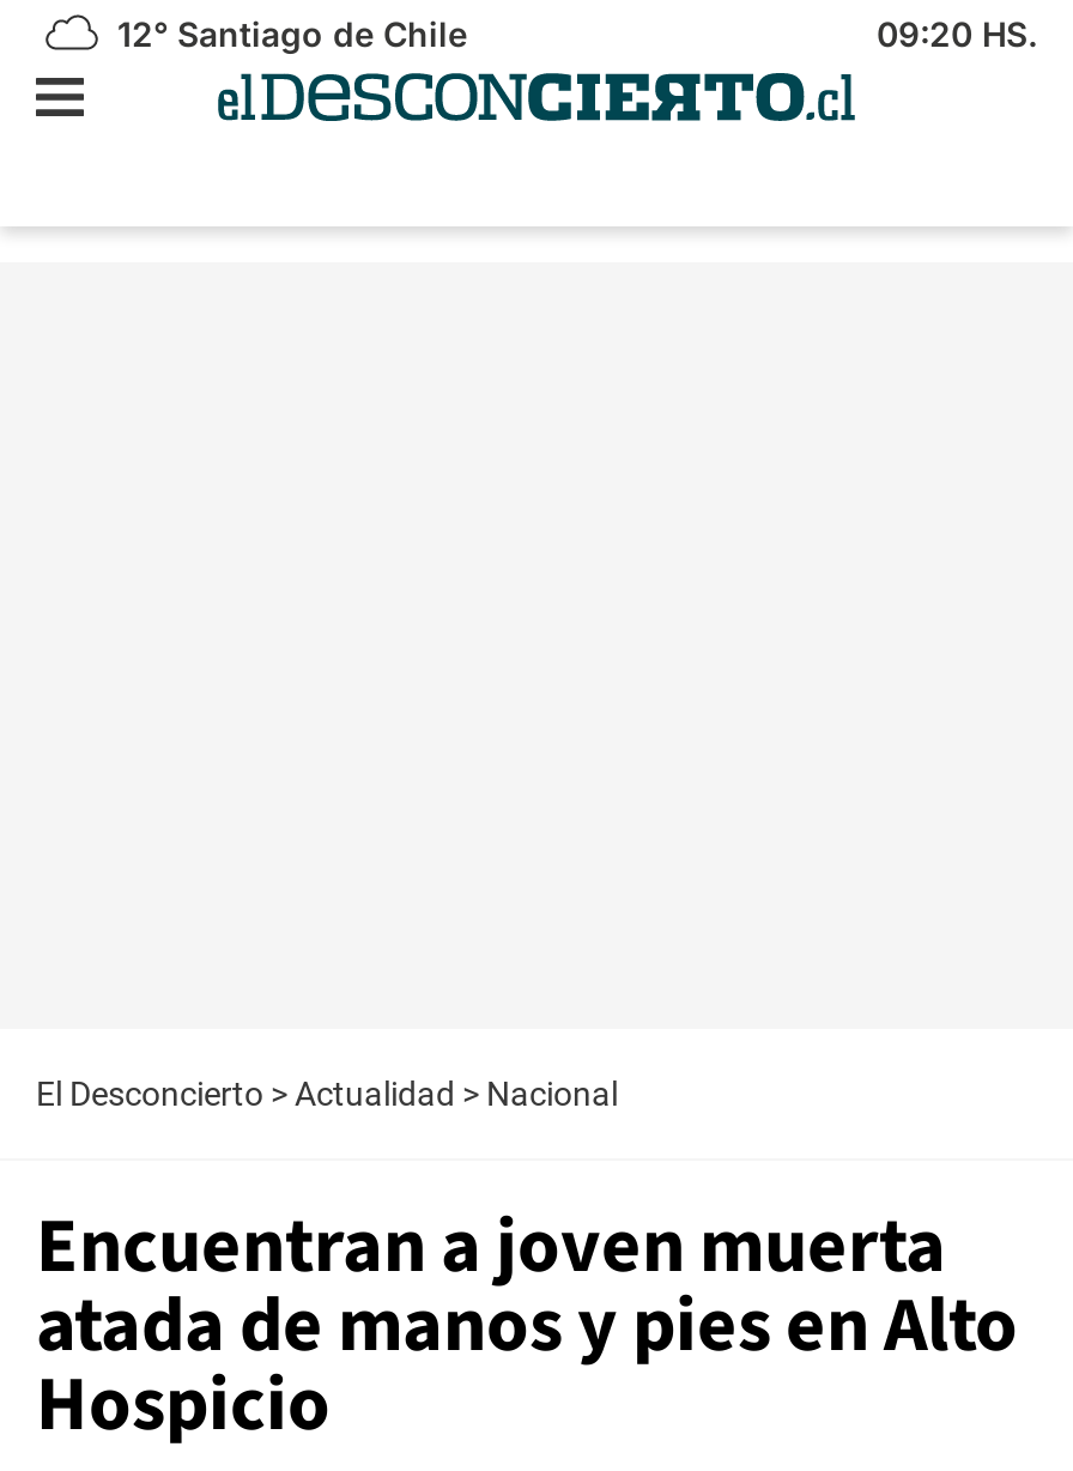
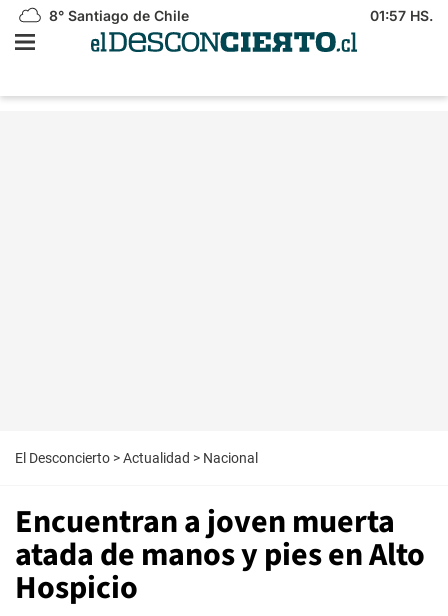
[108,13,467,54] 12° Santiago de Chile -> [45,7,189,24] 8° Santiago de Chile
[877,13,1037,54] 09:20 HS. -> [370,7,433,24] 01:57 HS.

